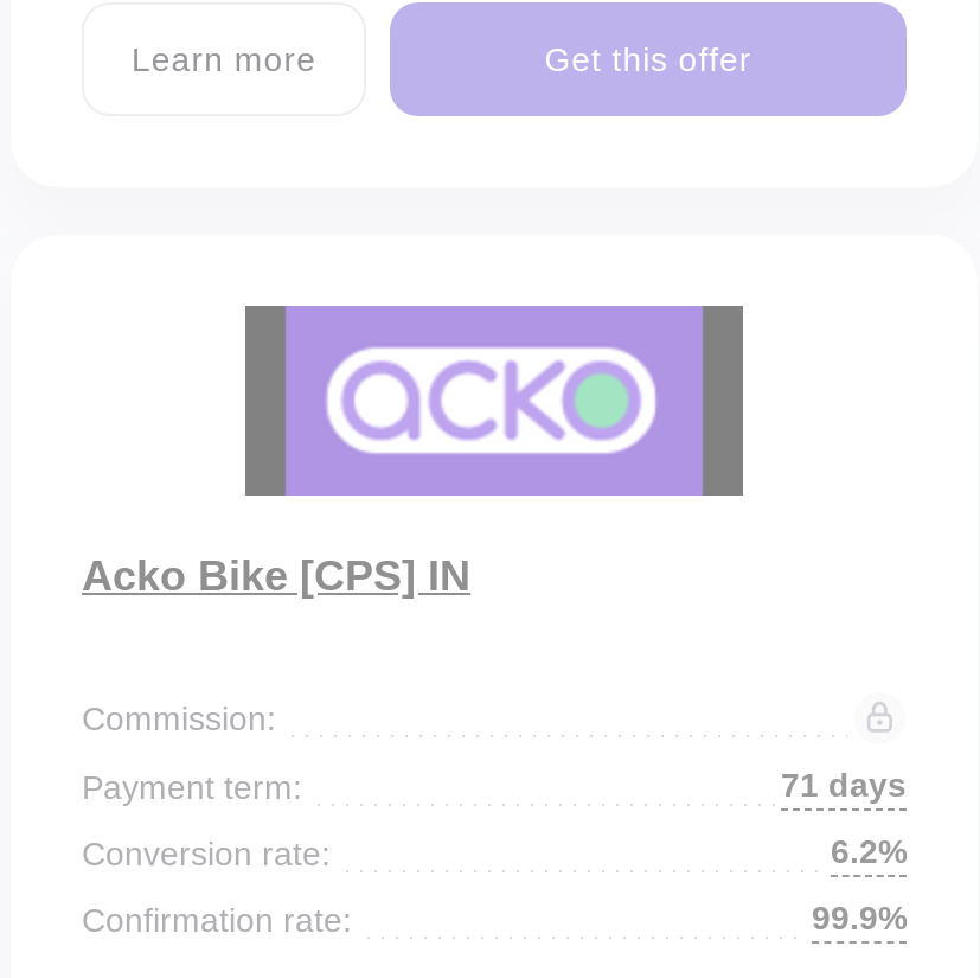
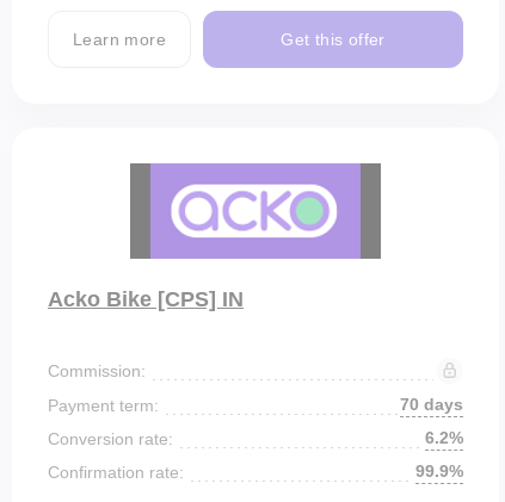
[781,766,907,804] 71 days -> [400,395,463,414] 70 days

